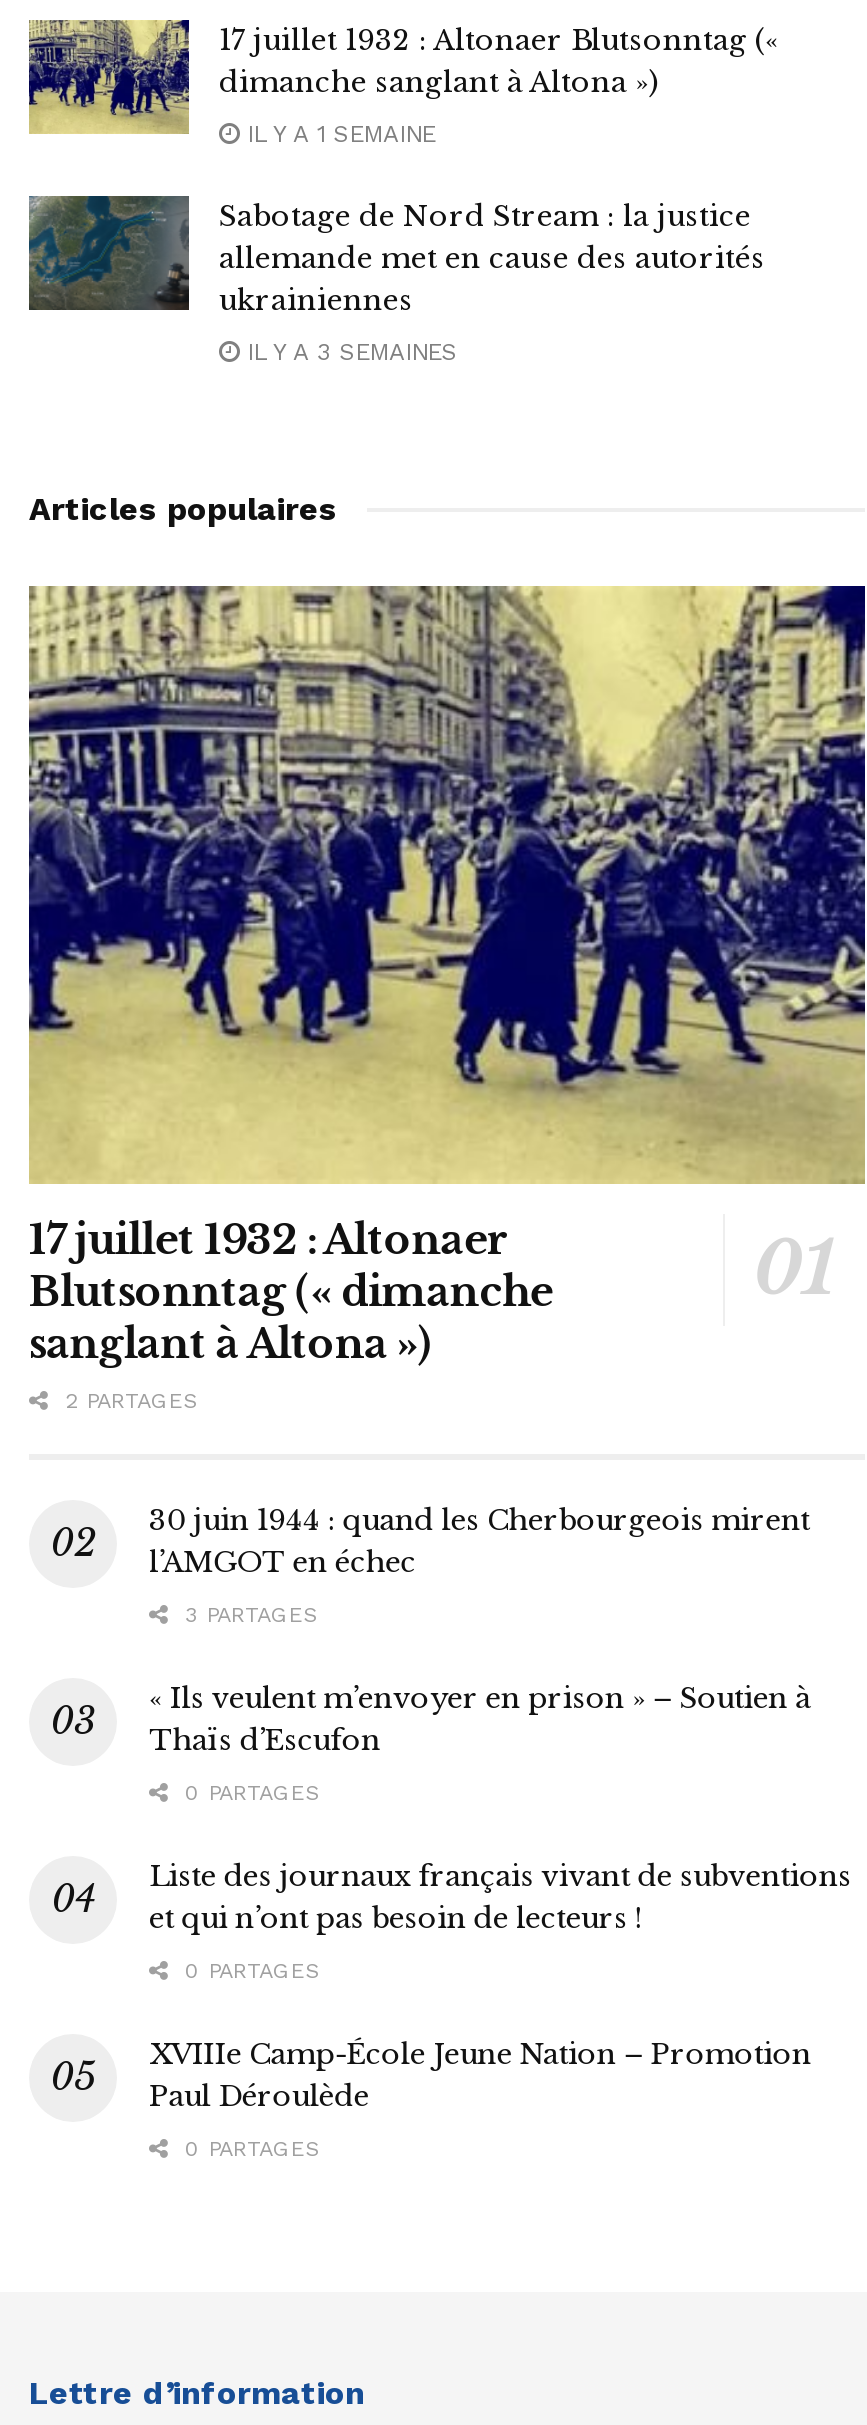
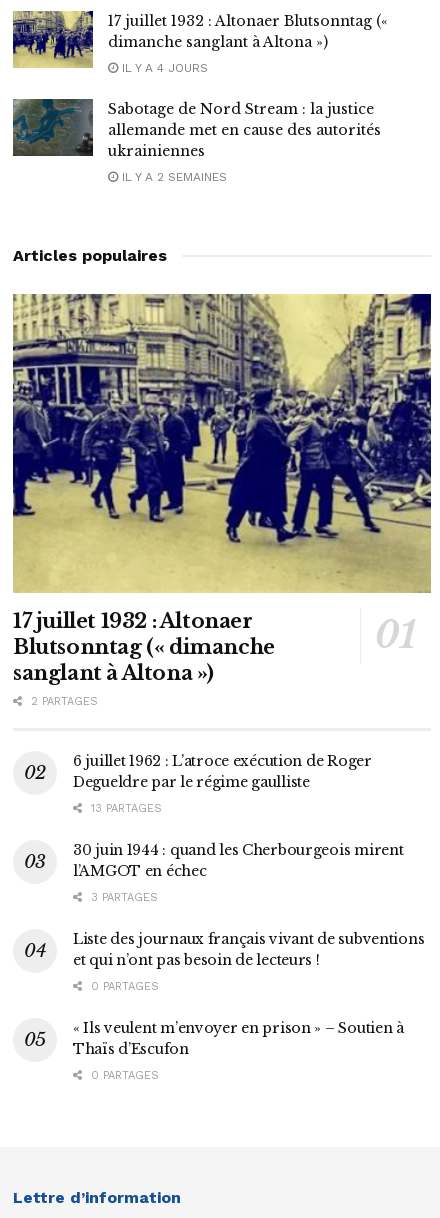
[239,120,435,148] IL Y A 1 SEMAINE -> [118,61,208,75] IL Y A 4 JOURS
[239,338,457,366] IL Y A 3 SEMAINES -> [118,170,227,184] IL Y A 2 SEMAINES
none -> [73,752,372,815] 6 juillet 1962 : L’atroce exécution de Roger | Degueldre par le régime gaulliste | 13 PARTAGES
moved [149,1502,810,1628] -> [73,841,403,904]: 30 juin 1944 : quand les Cherbourgeois mirent | l’AMGOT en échec | 3 PARTAGES
moved [149,1680,811,1758] -> [73,1019,404,1058]: « Ils veulent m’envoyer en prison » – Soutien à | Thaïs d’Escufon
[177,1780,321,1806] 0 PARTAGES -> none
[149,2036,811,2114] XVIIIe Camp-École Jeune Nation – Promotion | Paul Déroulède -> none

